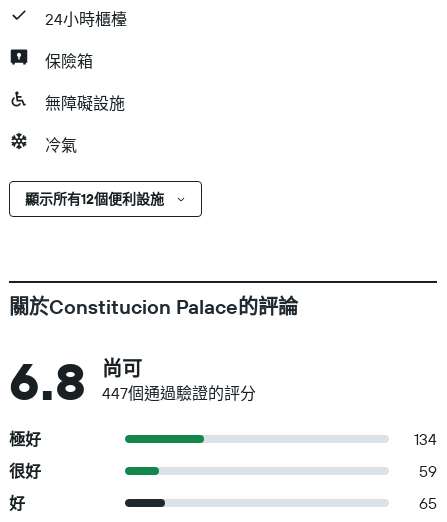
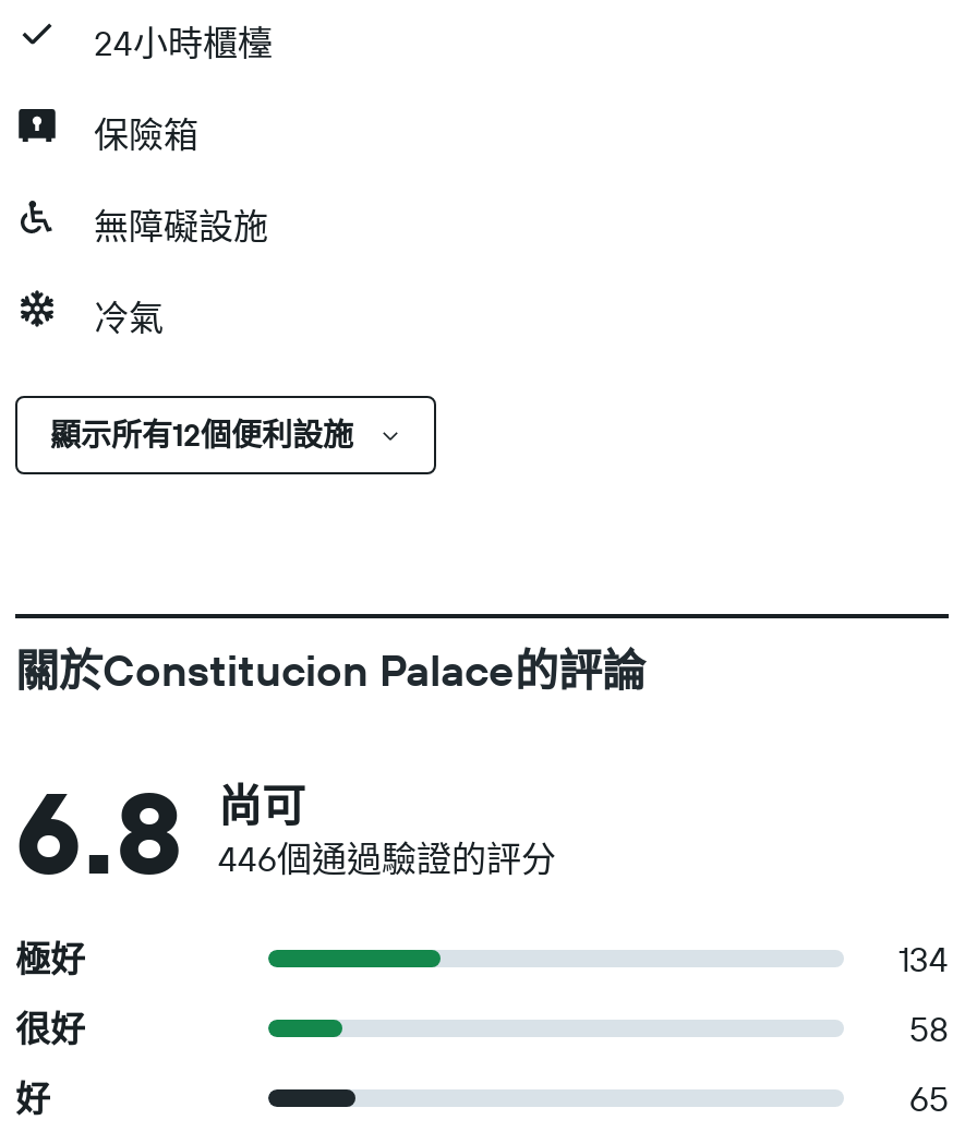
[102,383,256,403] 447個通過驗證的評分 -> [218,836,556,880] 446個通過驗證的評分
[419,461,437,481] 59 -> [909,1007,949,1050] 58

